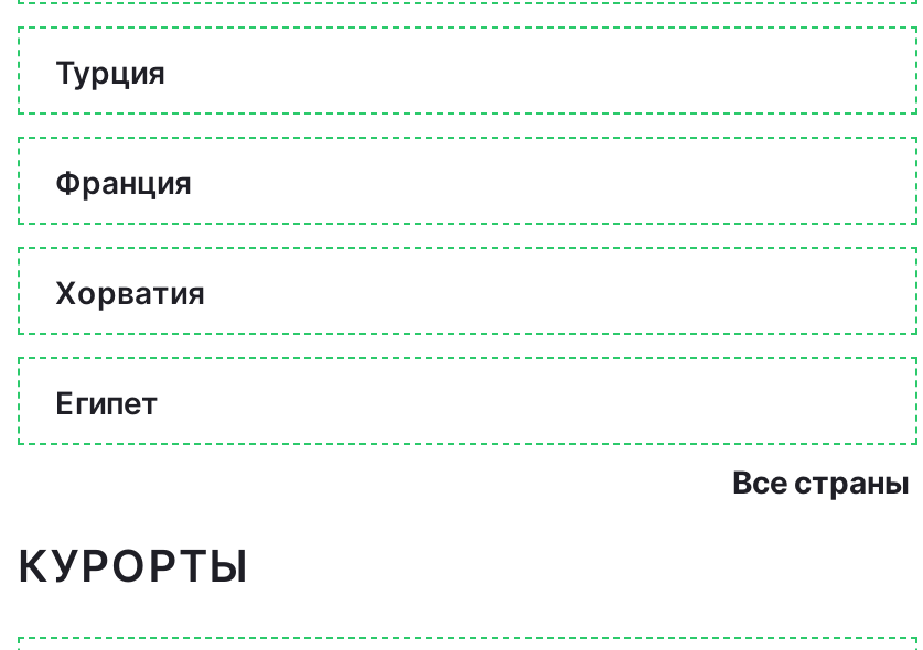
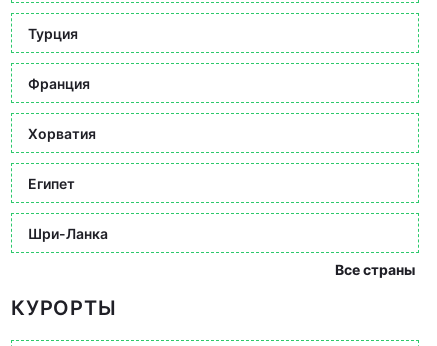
none -> [28,224,108,241] Шри-Ланка

